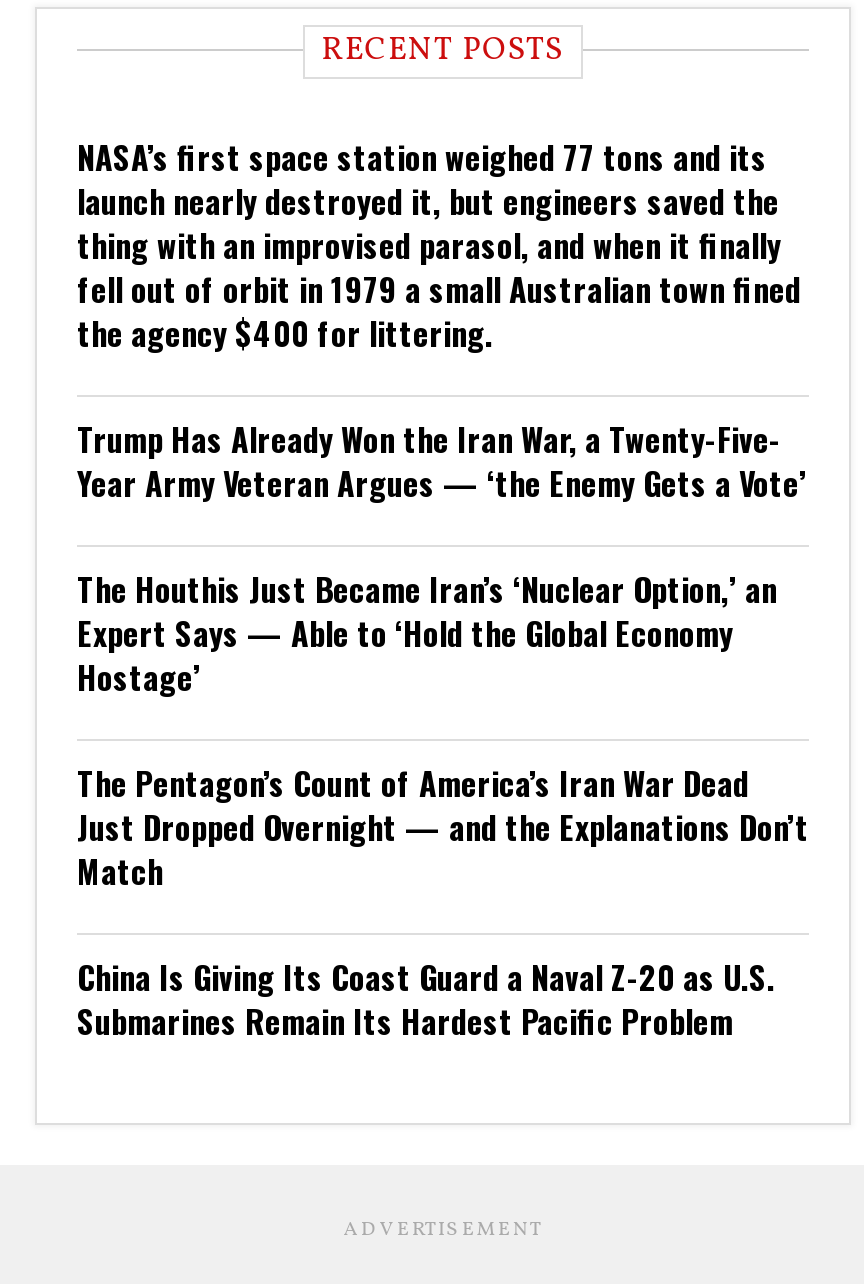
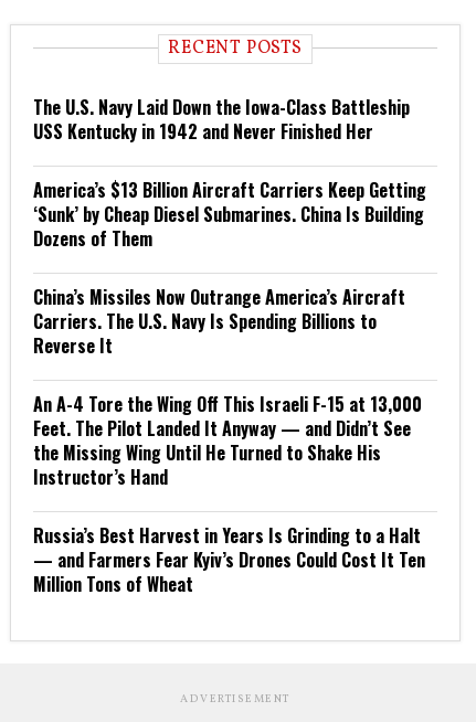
[77,133,801,357] NASA’s first space station weighed 77 tons and its | launch nearly destroyed it, but engineers saved the | thing with an improvised parasol, and when it finally | fell out of orbit in 1979 a small Australian town fined | the agency $400 for littering. -> [33,94,410,145] The U.S. Navy Laid Down the Iowa-Class Battleship | USS Kentucky in 1942 and Never Finished Her
[77,415,807,507] Trump Has Already Won the Iran War, a Twenty-Five- | Year Army Veteran Argues — ‘the Enemy Gets a Vote’ -> [33,177,426,252] America’s $13 Billion Aircraft Carriers Keep Getting | ‘Sunk’ by Cheap Diesel Submarines. China Is Building | Dozens of Them
[77,565,777,701] The Houthis Just Became Iran’s ‘Nuclear Option,’ an | Expert Says — Able to ‘Hold the Global Economy | Hostage’ -> [33,284,405,359] China’s Missiles Now Outrange America’s Aircraft | Carriers. The U.S. Navy Is Spending Billions to | Reverse It
[77,759,809,895] The Pentagon’s Count of America’s Iran War Dead | Just Dropped Overnight — and the Explanations Don’t | Match -> [33,391,422,490] An A-4 Tore the Wing Off This Israeli F-15 at 13,000 | Feet. The Pilot Landed It Anyway — and Didn’t See | the Missing Wing Until He Turned to Shake His | Instructor’s Hand
[77,953,775,1045] China Is Giving Its Coast Guard a Naval Z-20 as U.S. | Submarines Remain Its Hardest Pacific Problem -> [33,522,425,597] Russia’s Best Harvest in Years Is Grinding to a Halt | — and Farmers Fear Kyiv’s Drones Could Cost It Ten | Million Tons of Wheat

